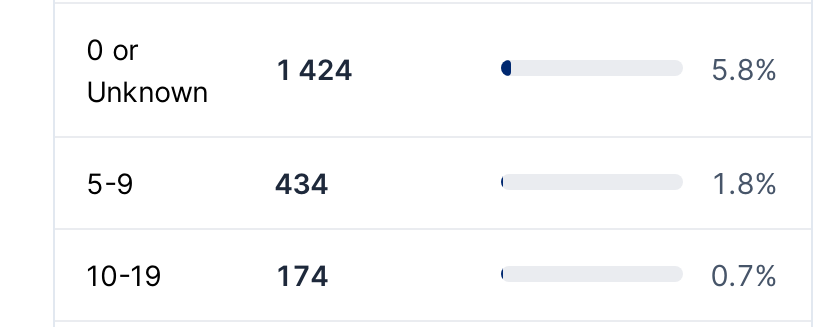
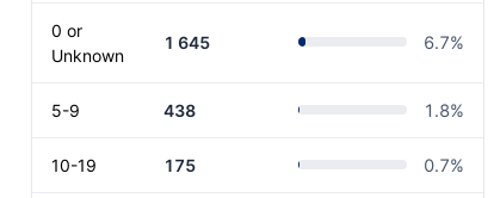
[274,52,352,86] 1 424 -> [163,32,210,52] 1 645
[710,52,778,86] 5.8% -> [423,32,464,52] 6.7%
[274,166,328,200] 434 -> [163,100,195,120] 438
[274,258,328,292] 174 -> [163,155,195,175] 175

